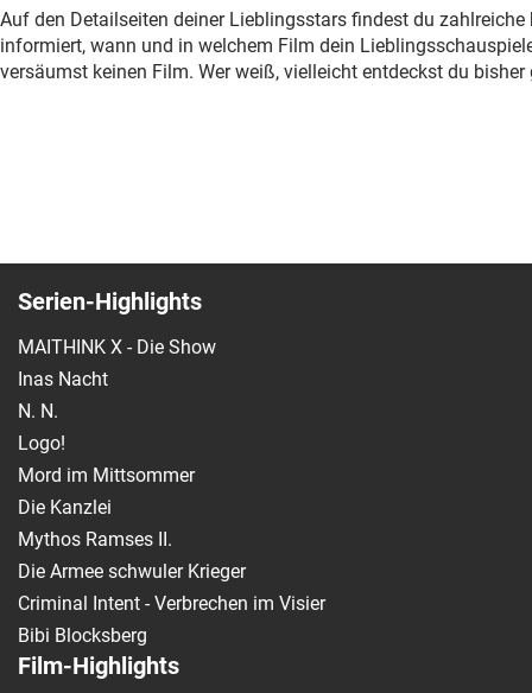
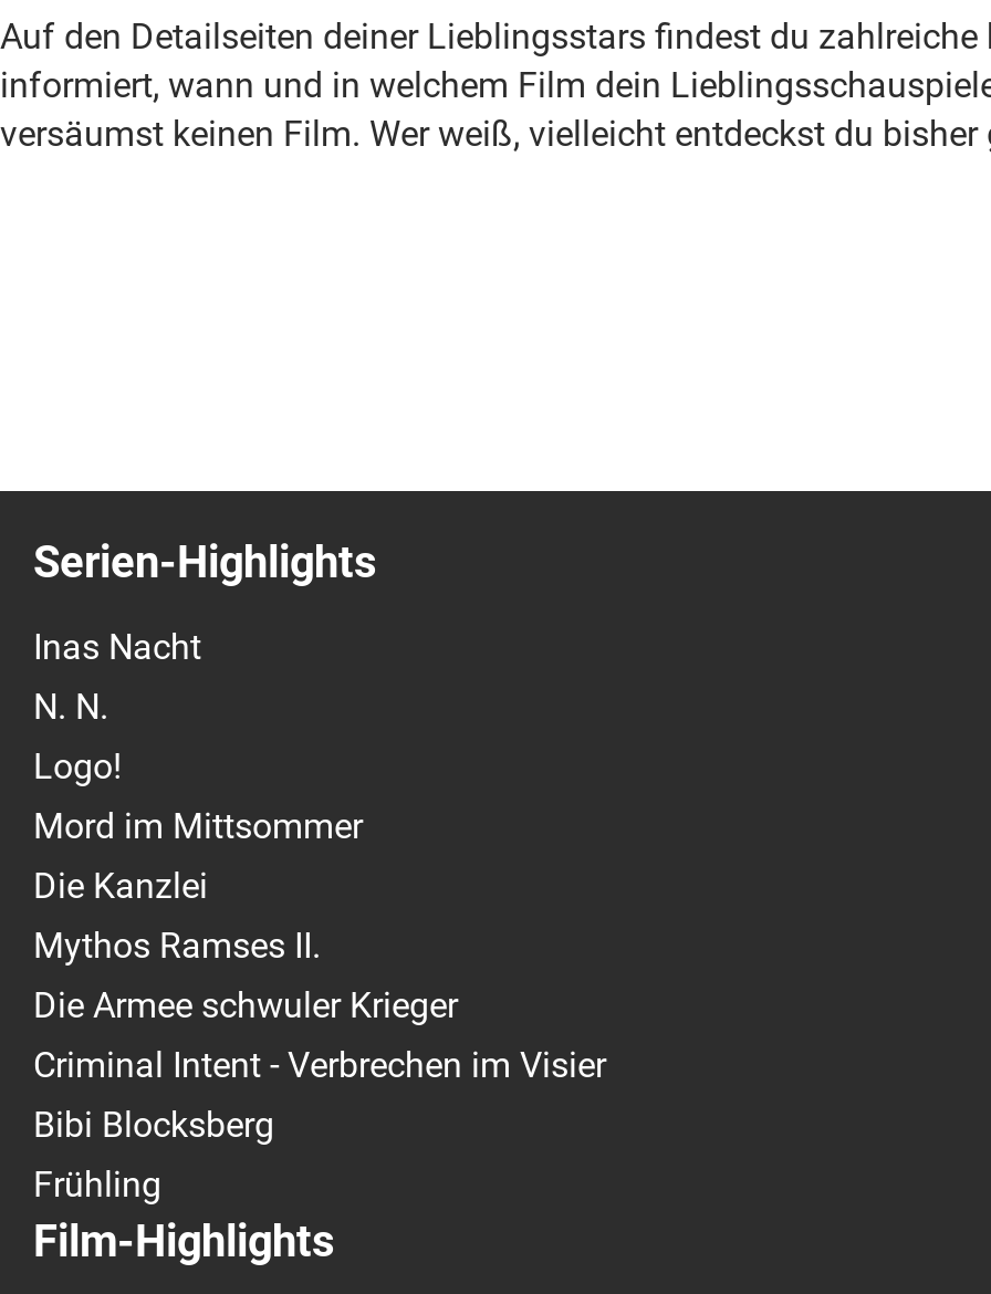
[18,336,216,358] MAITHINK X - Die Show -> none
moved [18,368,325,646] -> [33,626,606,1145]: Inas Nacht | N. N. | Logo! | ... | Criminal Intent - Verbrechen im Visier | Bibi Blocksberg
none -> [33,1163,161,1205] Frühling

